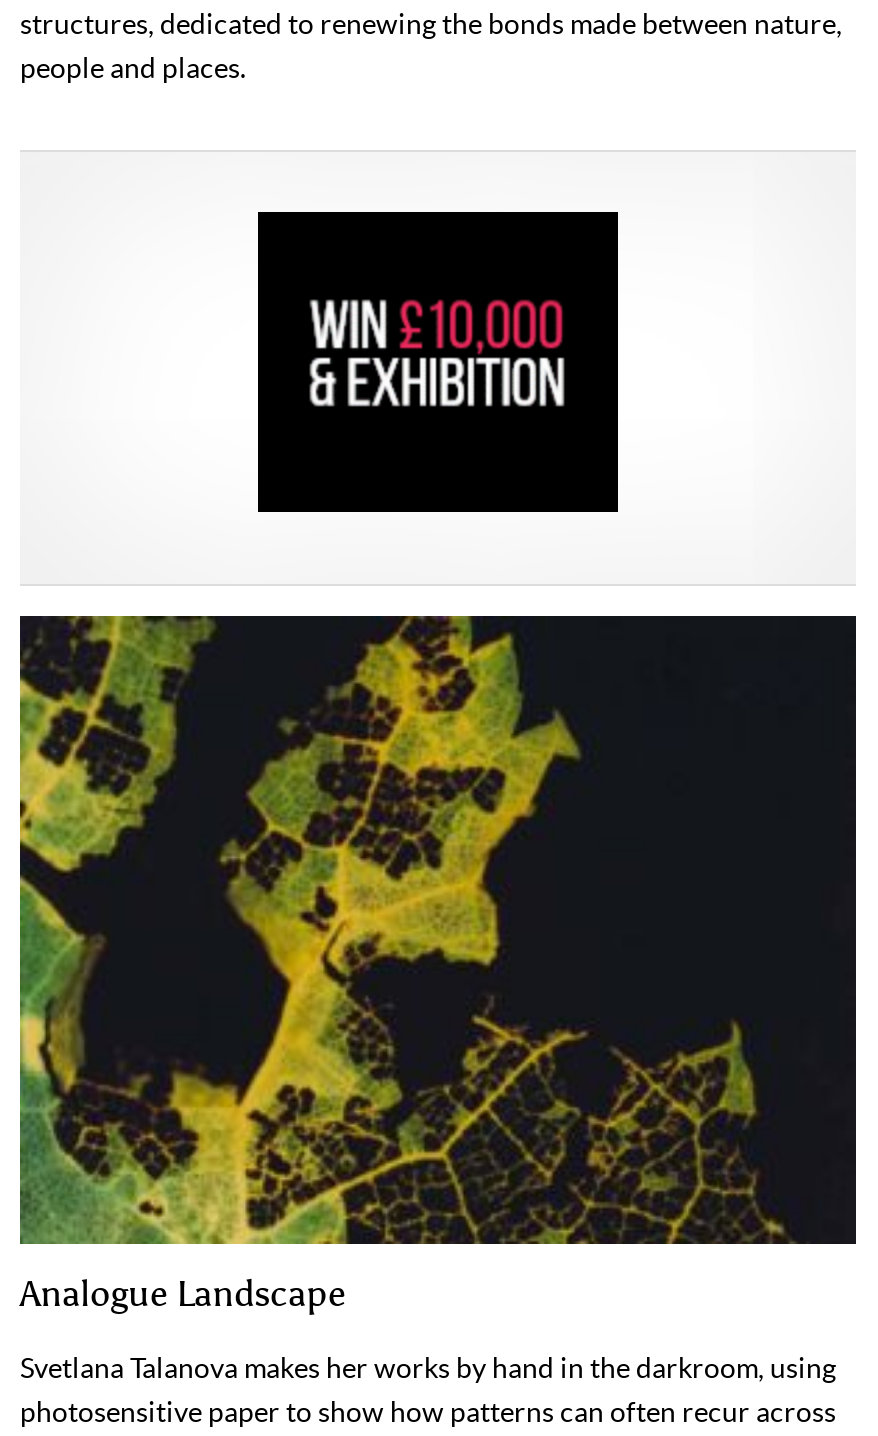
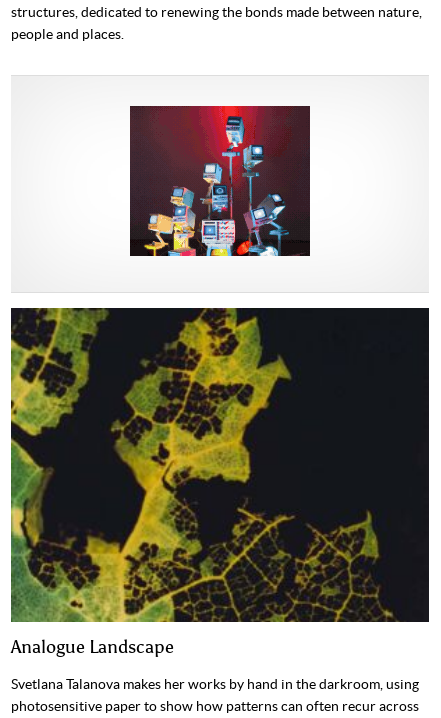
[258,210,618,514] [image] -> [130,105,310,257] [image]

